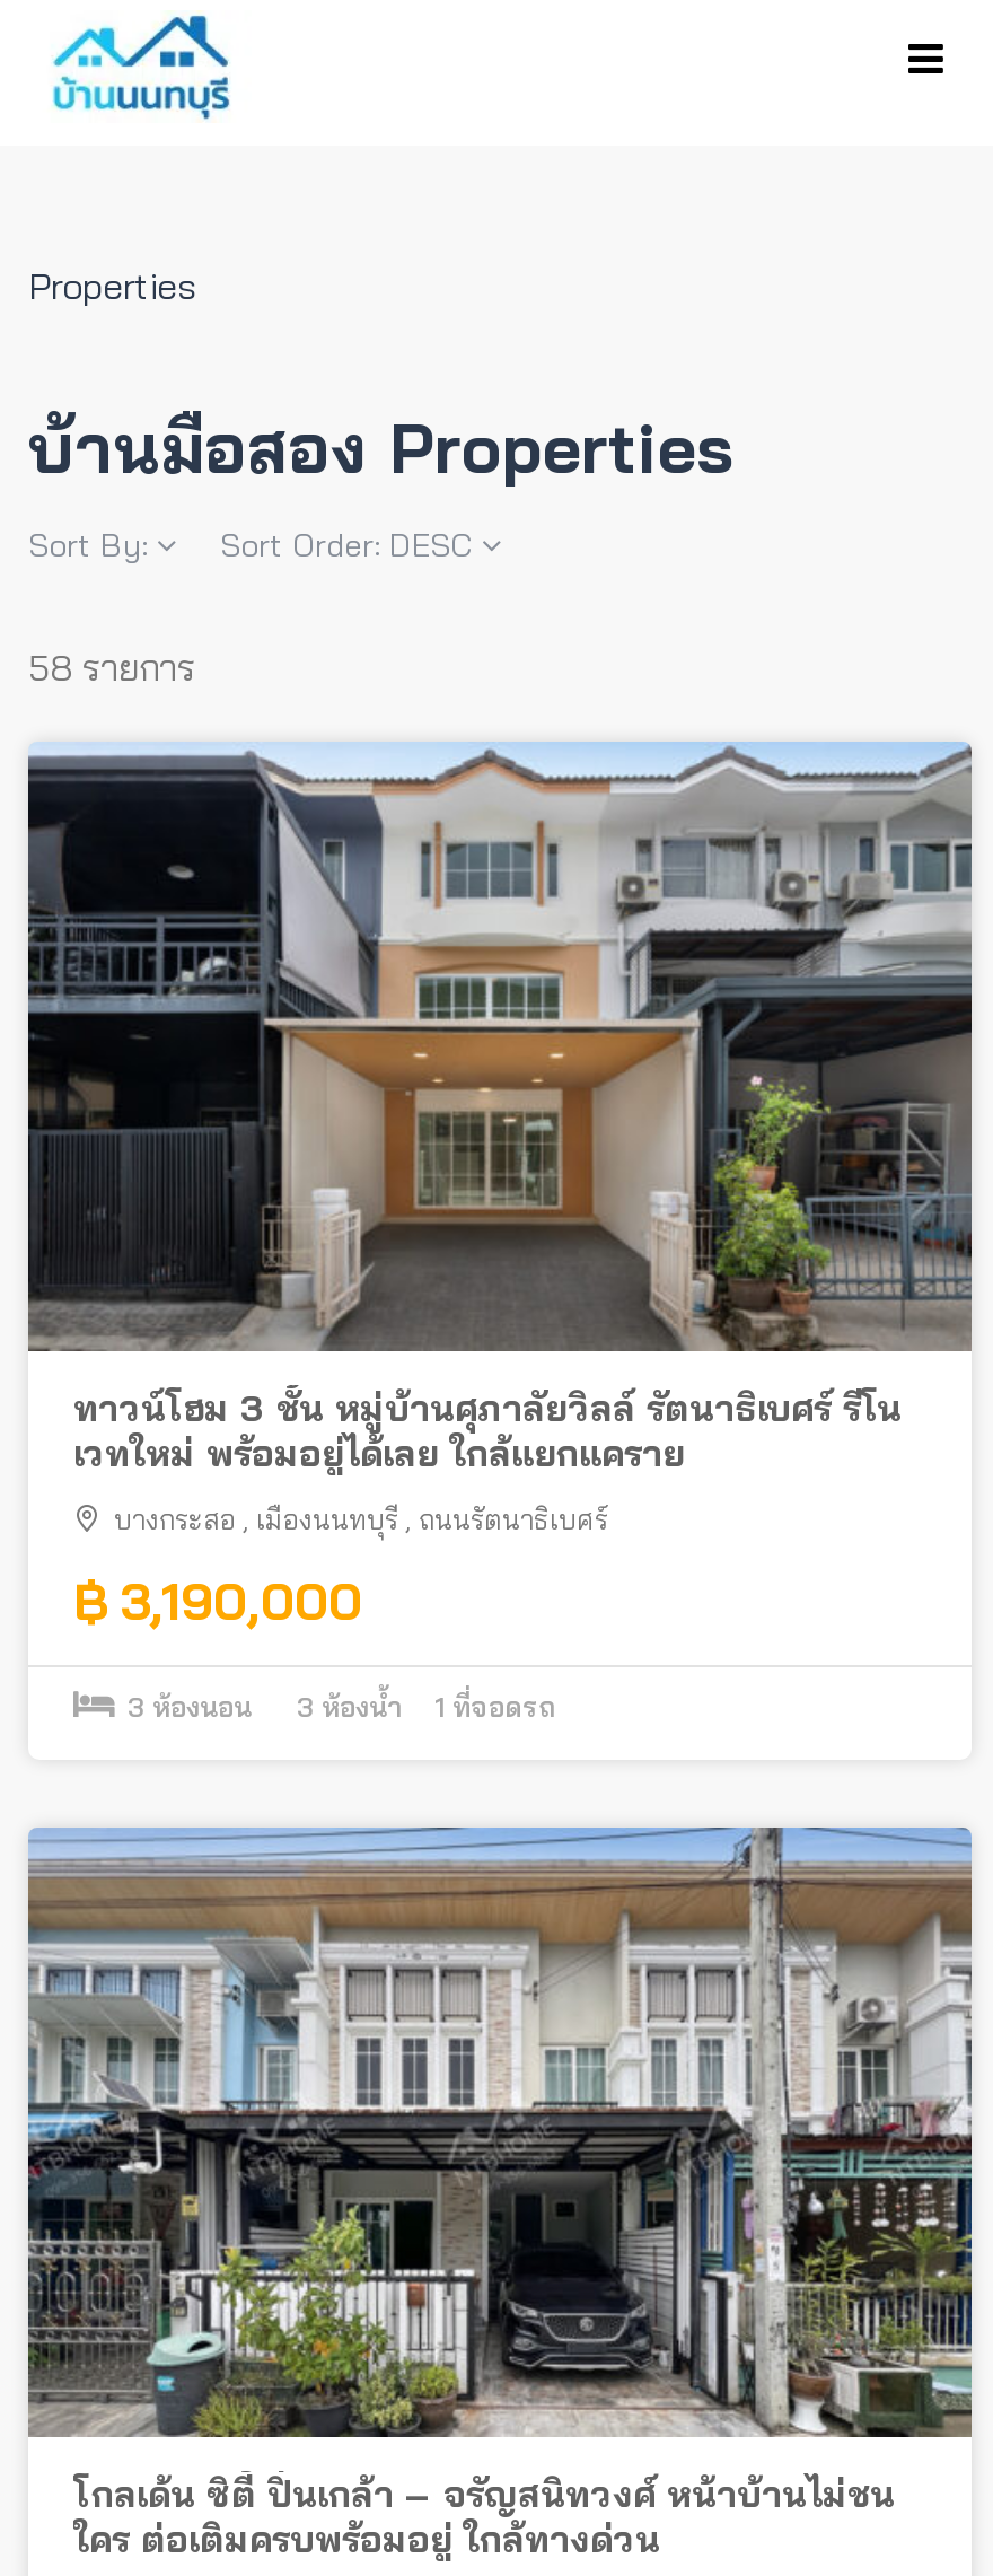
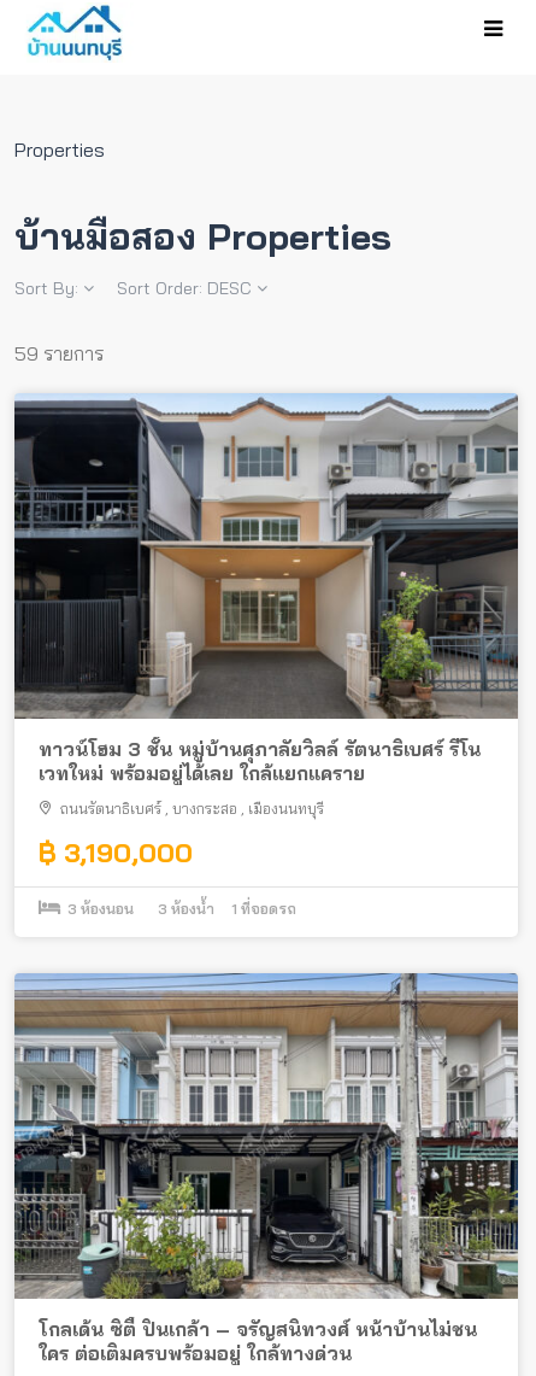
[28,645,195,690] 58 รายการ -> [14,341,104,365] 59 รายการ
[114,1502,608,1536] บางกระสอ , เมืองนนทบุรี , ถนนรัตนาธิเบศร์ -> [60,800,324,818] ถนนรัตนาธิเบศร์ , บางกระสอ , เมืองนนทบุรี

